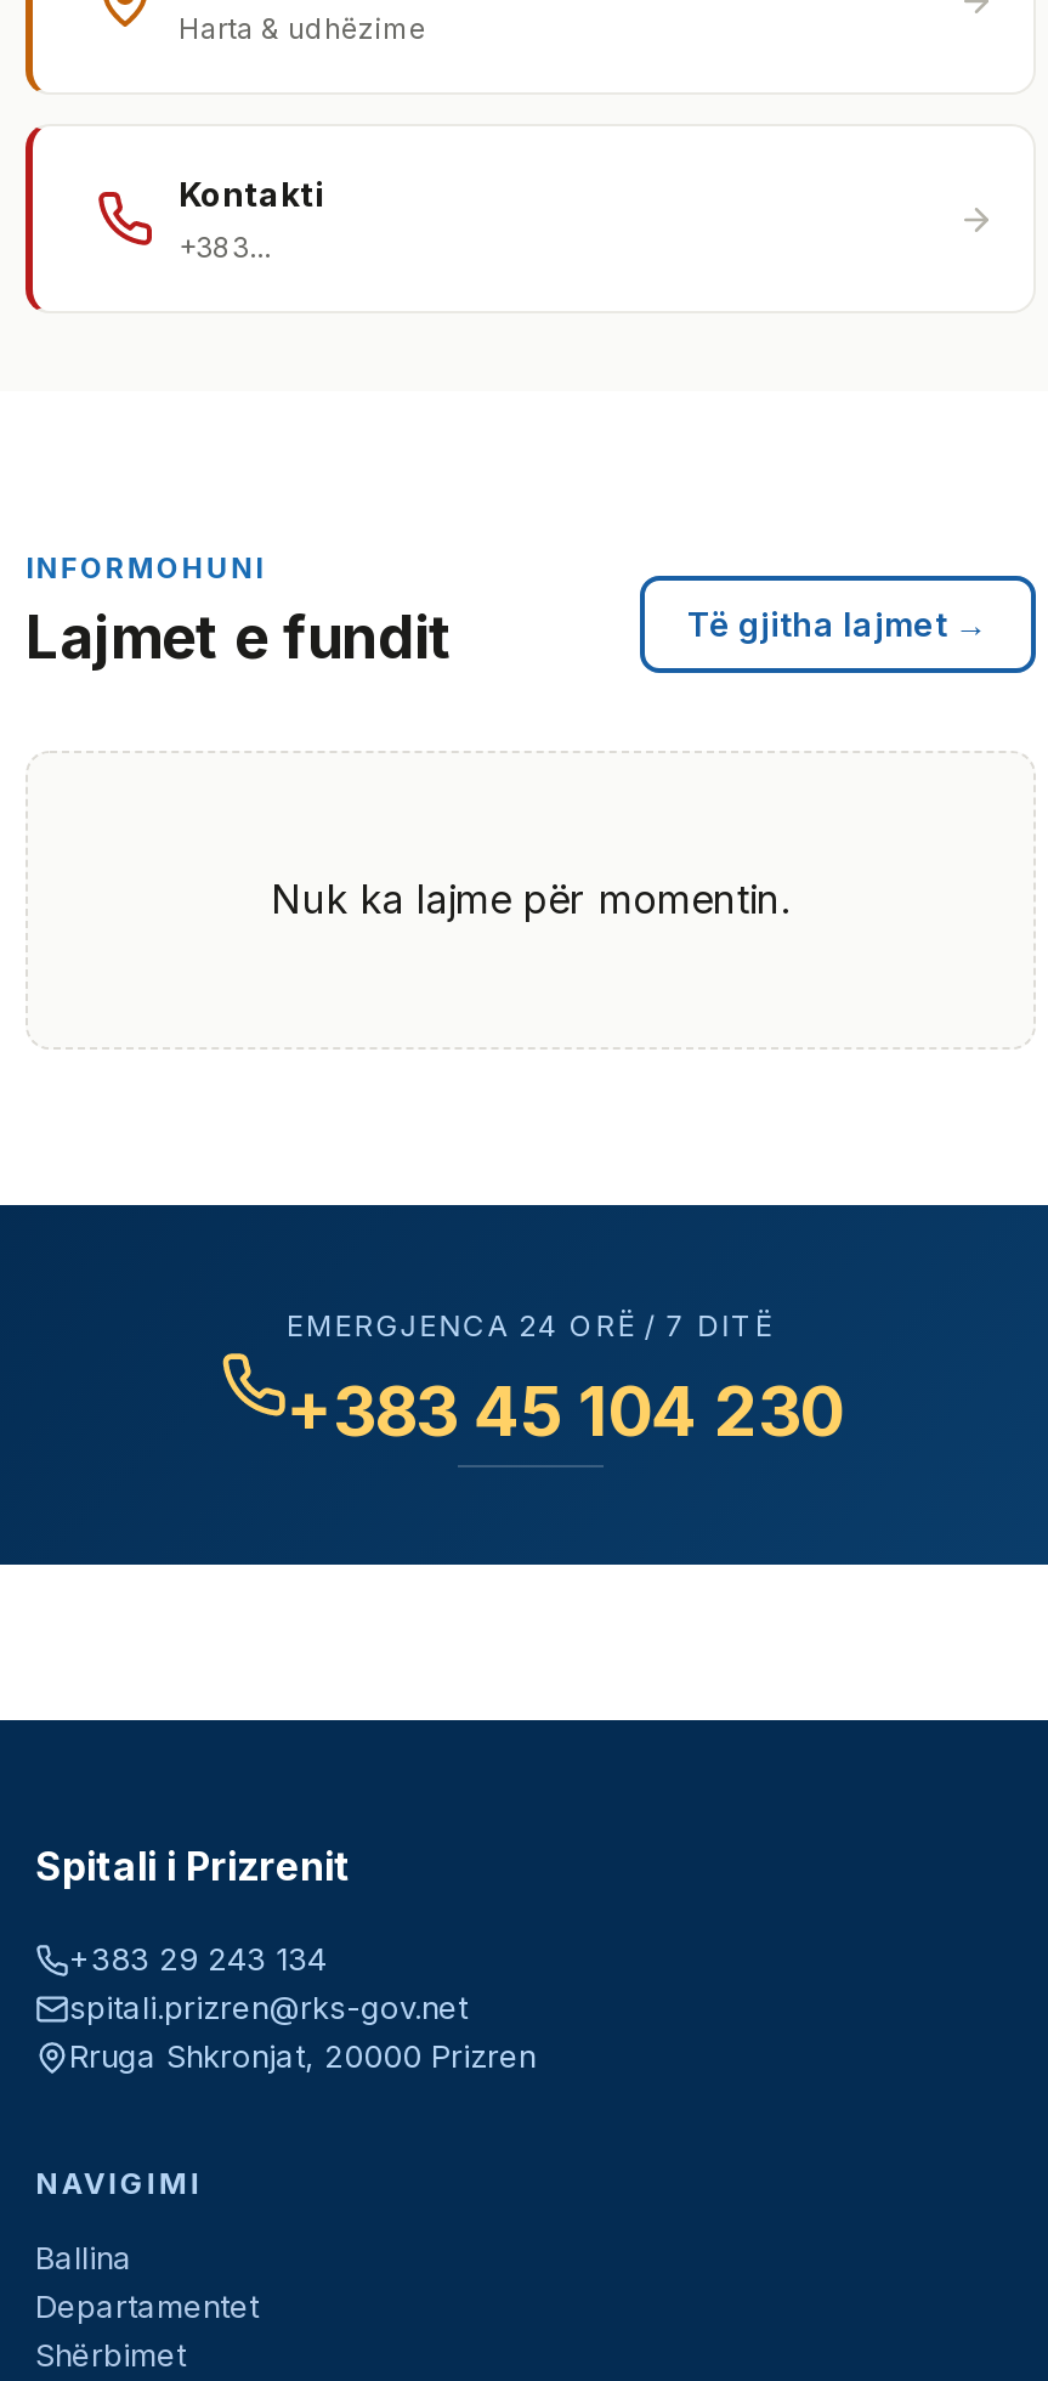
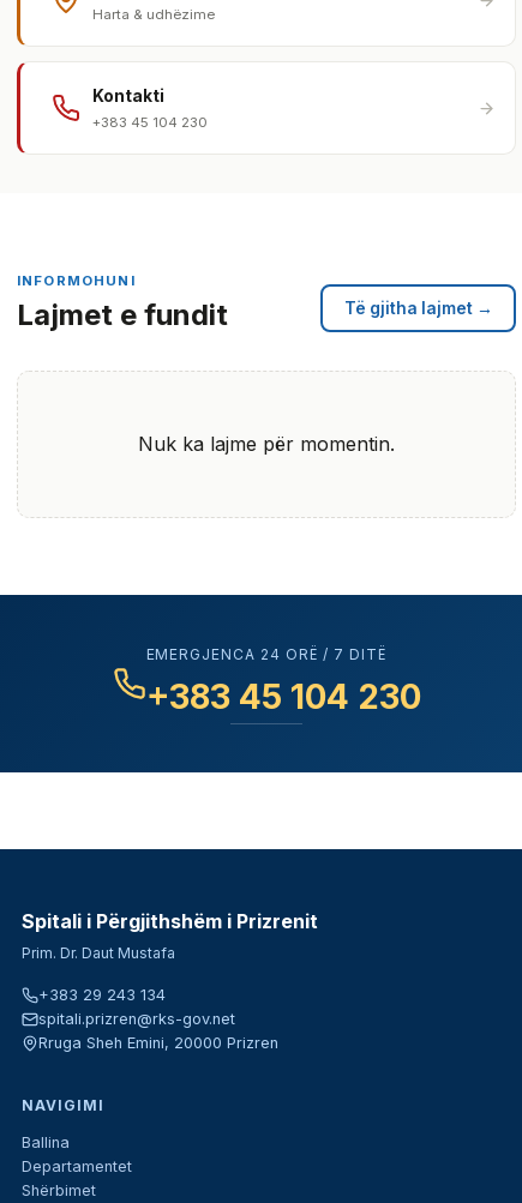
[179,230,271,264] +383... -> [92,113,208,130] +383 45 104 230
[35,1842,351,1890] Spitali i Prizrenit -> [22,909,318,962] Spitali i Përgjithshëm i Prizrenit | Prim. Dr. Daut Mustafa
[69,2038,536,2075] Rruga Shkronjat, 20000 Prizren -> [38,1034,278,1052] Rruga Sheh Emini, 20000 Prizren

